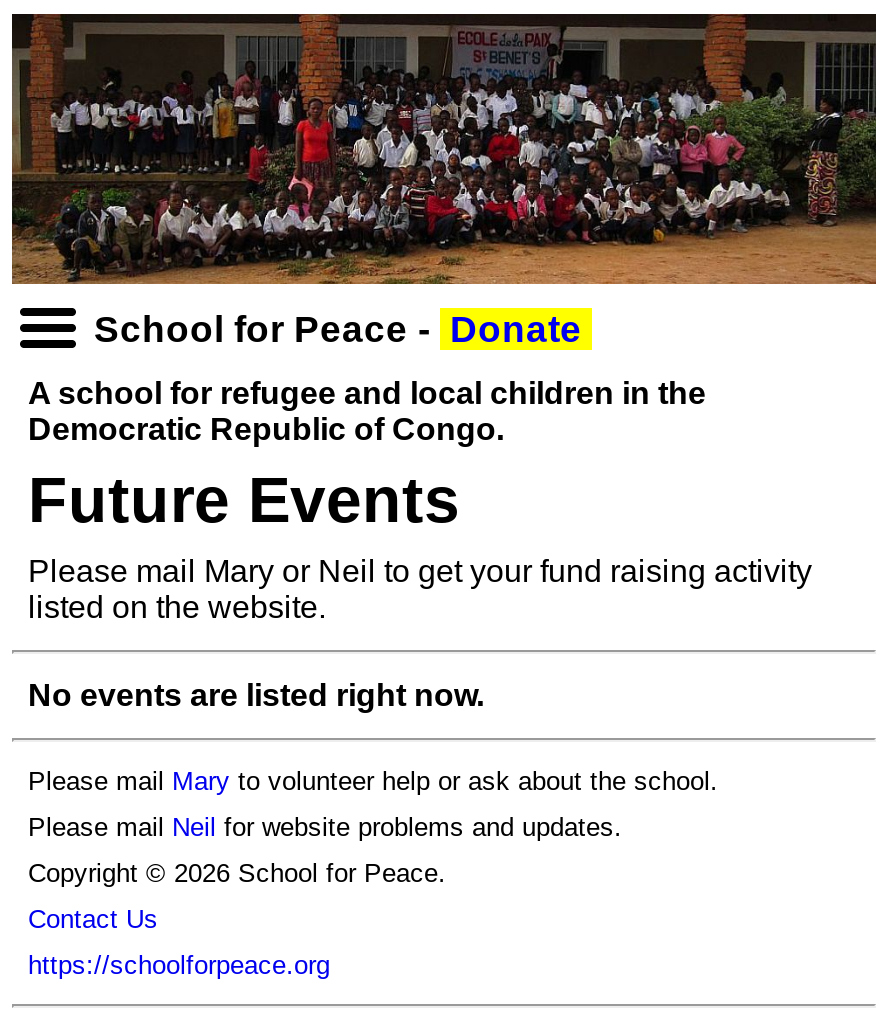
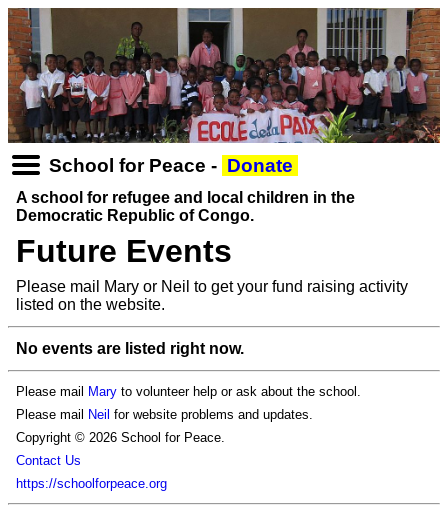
[10,12,878,286] [image] -> [7,7,441,144] [image]

